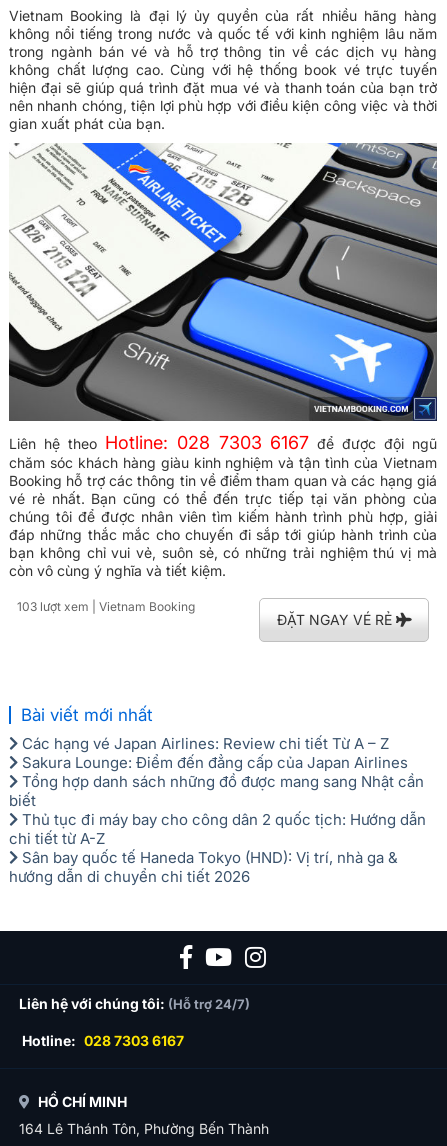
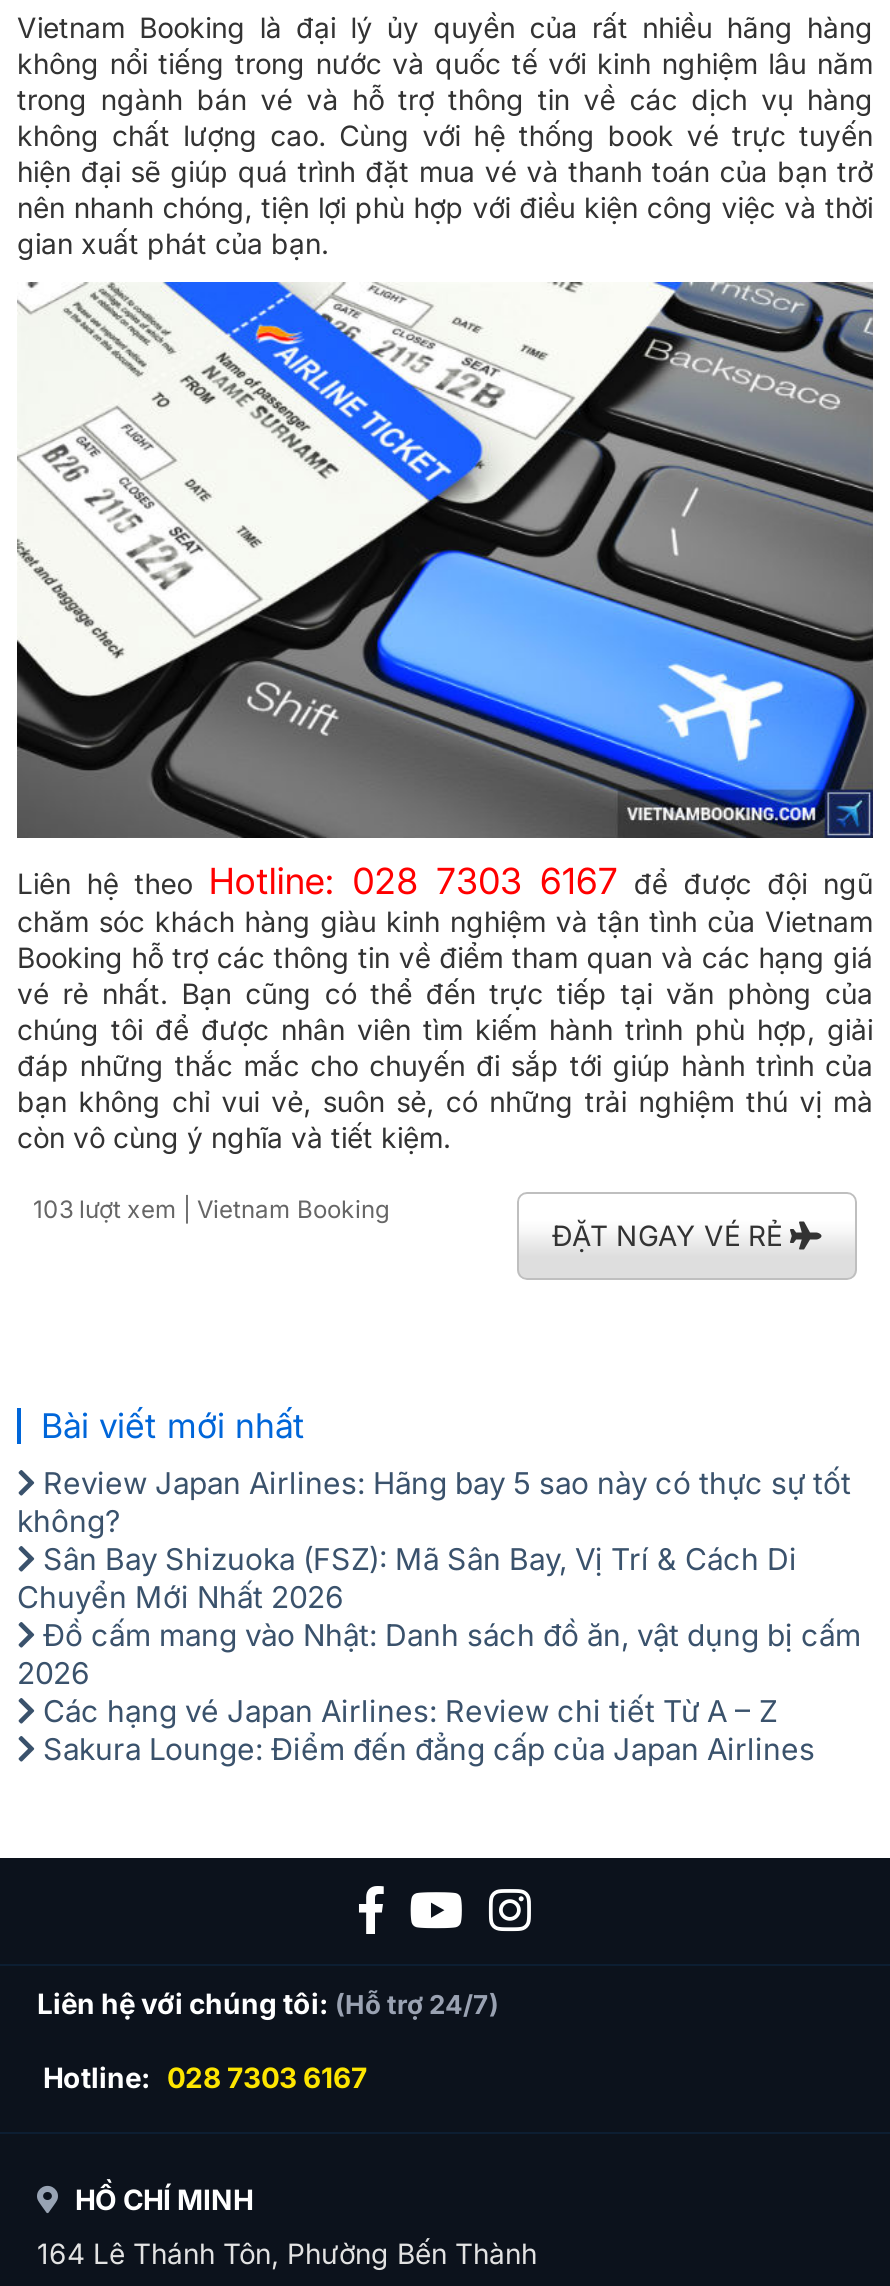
none -> [17,1463,861,1691] Review Japan Airlines: Hãng bay 5 sao này có thực sự tốt | không? | Sân Bay Shizuoka (FSZ): Mã Sân Bay, Vị Trí & Cách Di | Chuyển Mới Nhất 2026 | Đồ cấm mang vào Nhật: Danh sách đồ ăn, vật dụng bị cấm | 2026
moved [18,734,412,772] -> [35,1691,823,1767]: Các hạng vé Japan Airlines: Review chi tiết Từ A – Z | Sakura Lounge: Điểm đến đẳng cấp của Japan Airlines
[9,772,426,886] Tổng hợp danh sách những đồ được mang sang Nhật cần | biết | Thủ tục đi máy bay cho công dân 2 quốc tịch: Hướng dẫn | chi tiết từ A-Z | Sân bay quốc tế Haneda Tokyo (HND): Vị trí, nhà ga & | hướng dẫn di chuyển chi tiết 2026 -> none

